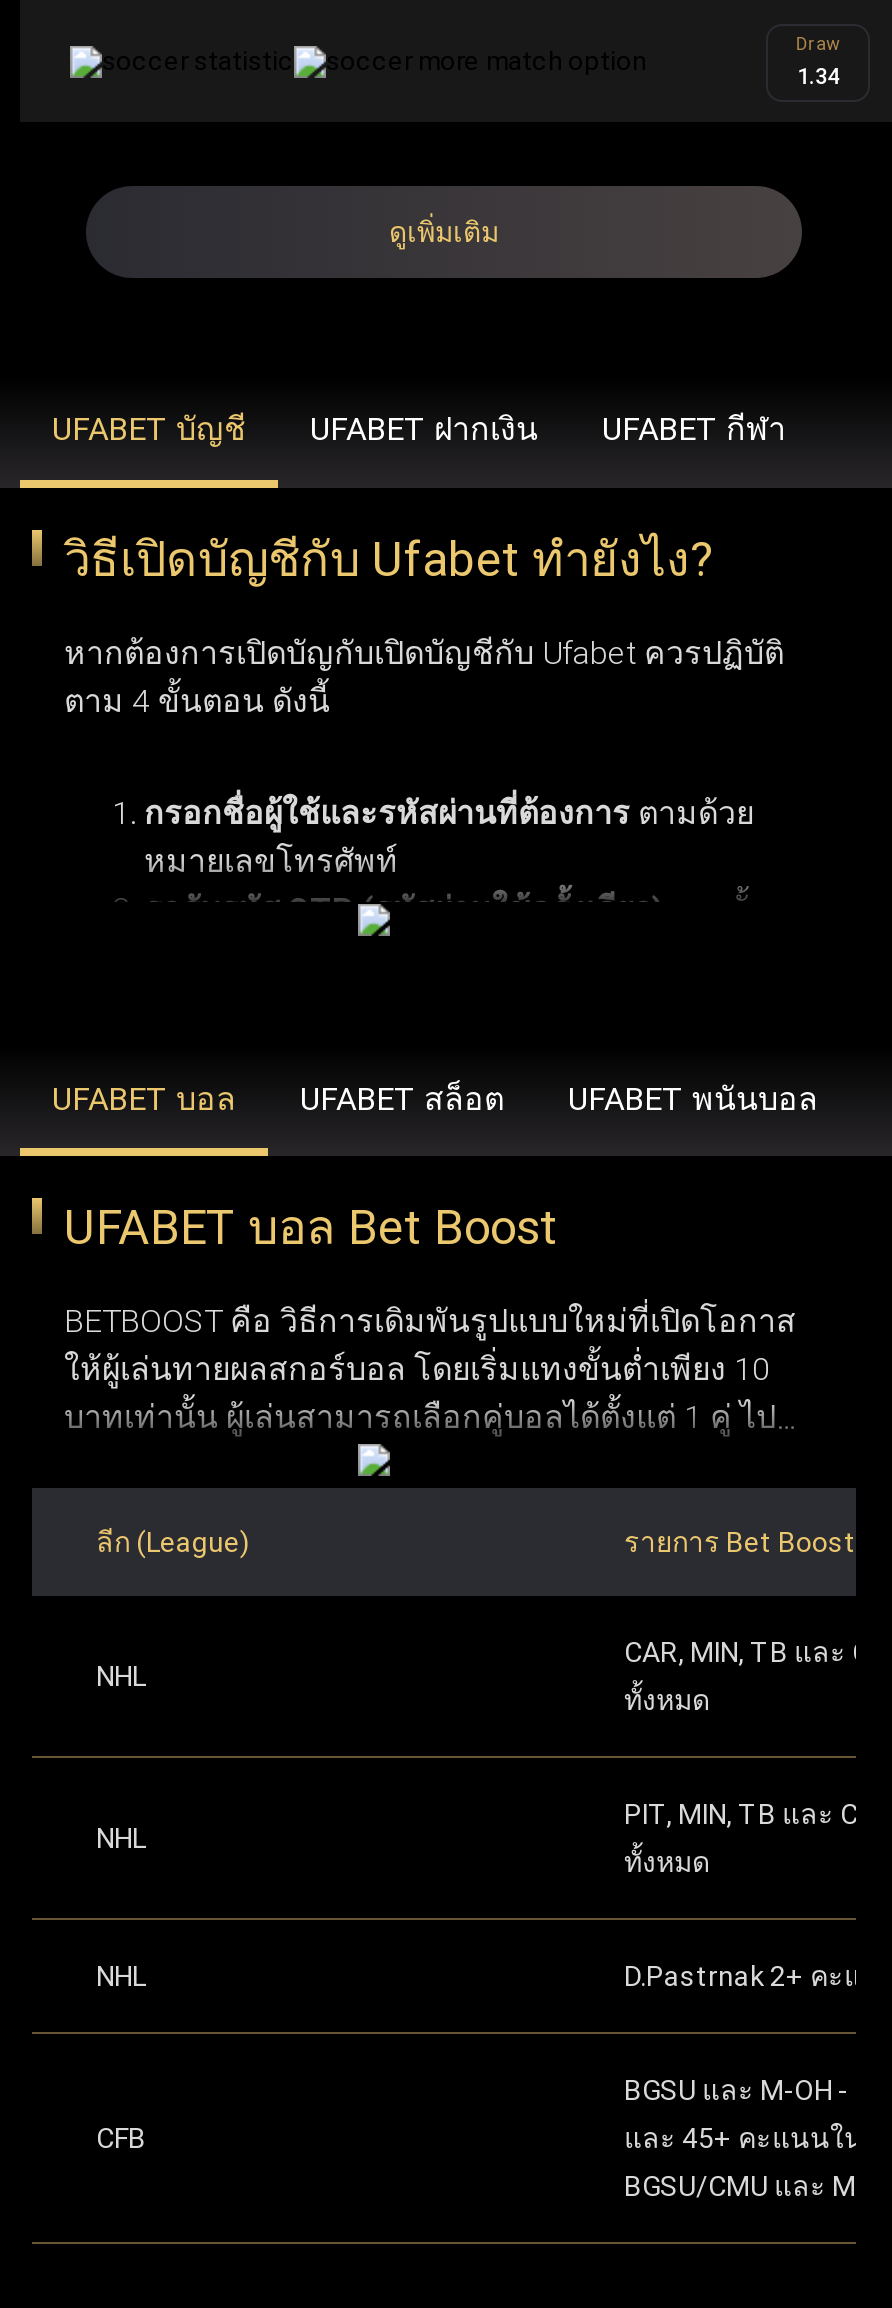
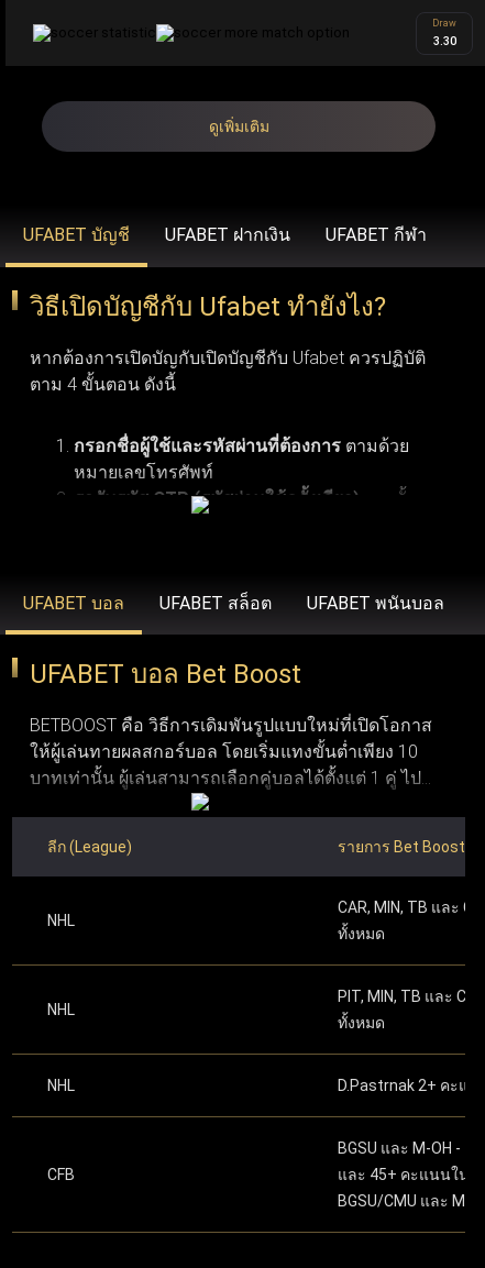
[797,64,839,90] 1.34 -> [433,34,456,49] 3.30

